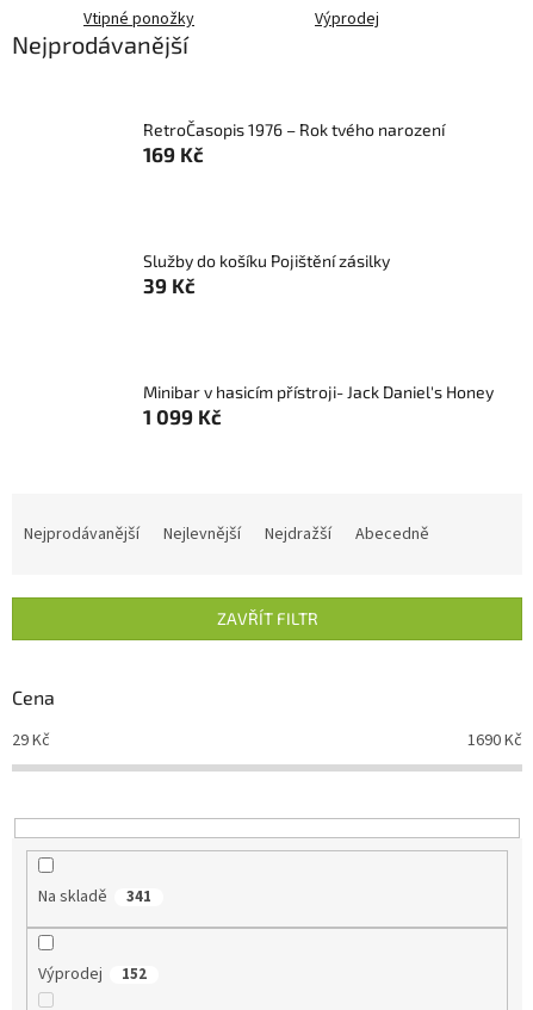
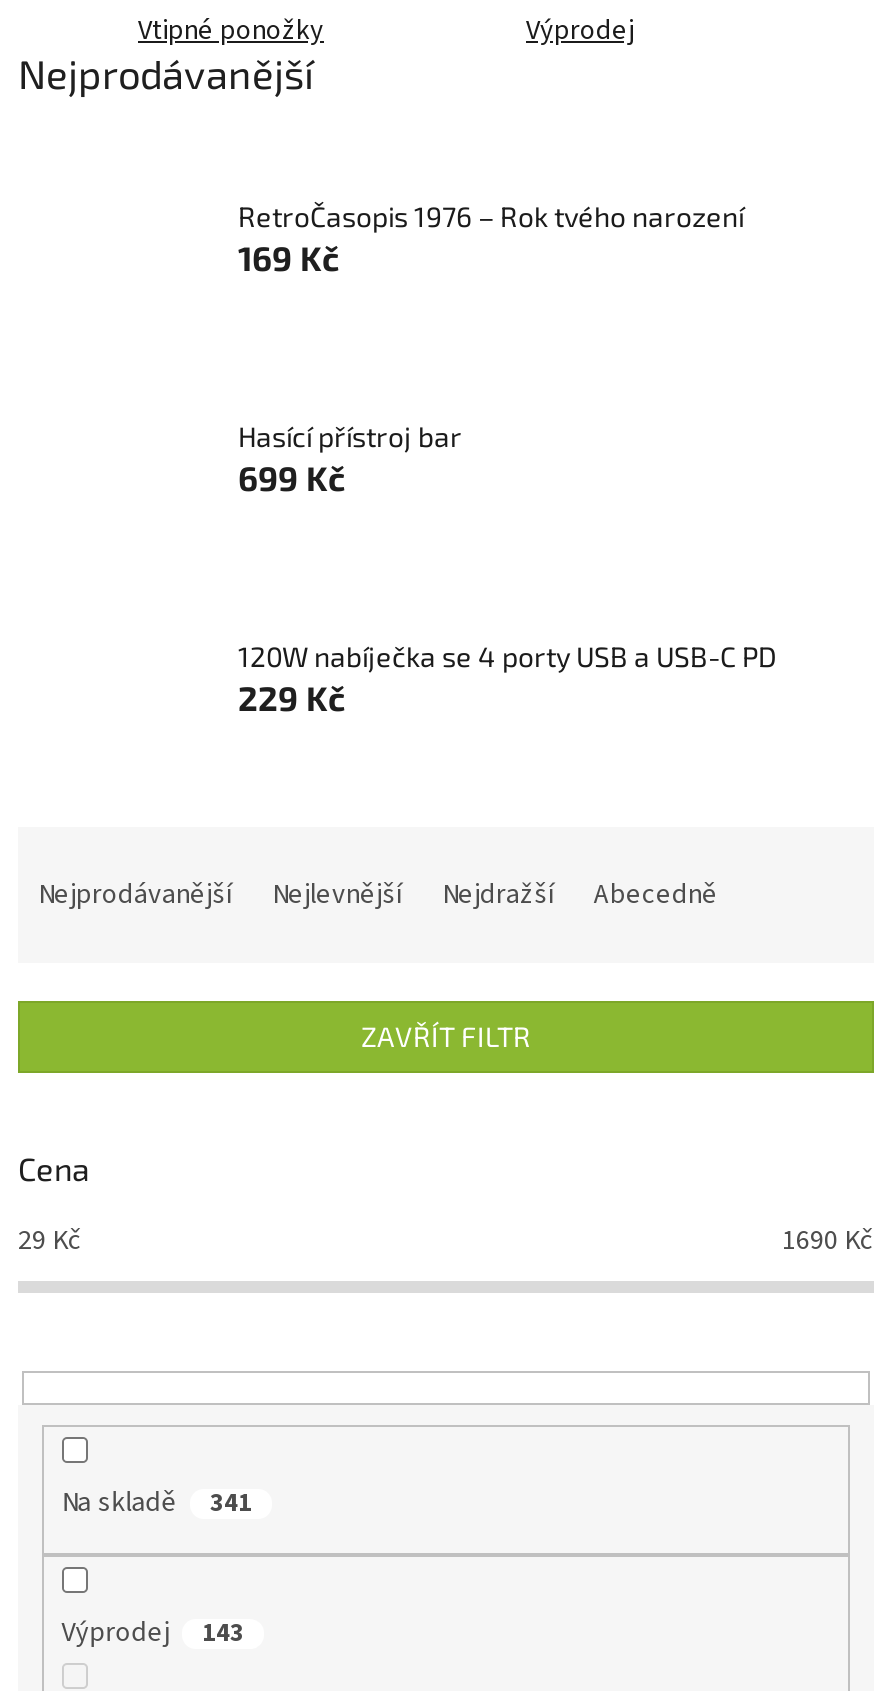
[143,250,390,296] Služby do košíku Pojištění zásilky | 39 Kč -> [238,418,462,496] Hasící přístroj bar | 699 Kč
[143,381,494,427] Minibar v hasicím přístroji- Jack Daniel's Honey | 1 099 Kč -> [238,638,776,716] 120W nabíječka se 4 porty USB a USB-C PD | 229 Kč
[38,963,147,986] Výprodej 152 -> [62,1613,244,1653] Výprodej 143

